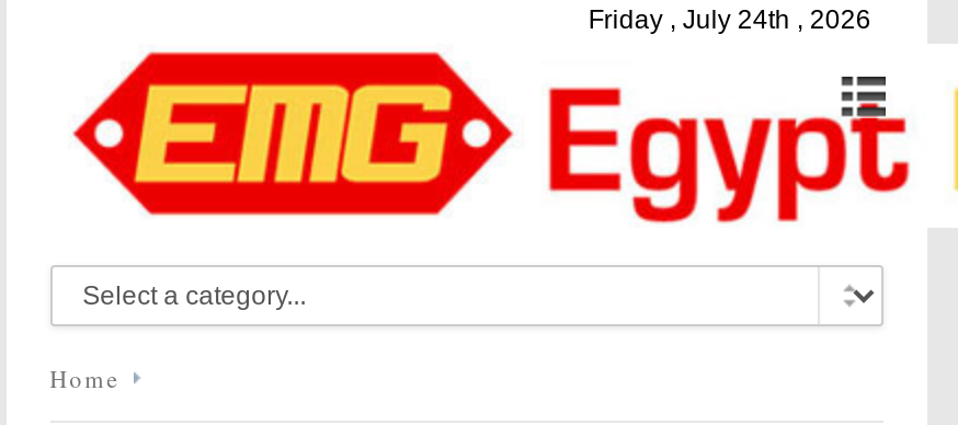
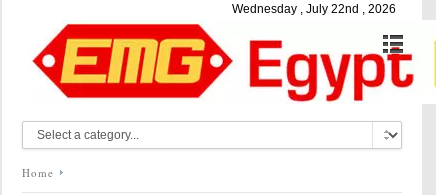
[588,4,884,35] Friday , July 24th , 2026 -> [232,2,402,16] Wednesday , July 22nd , 2026

